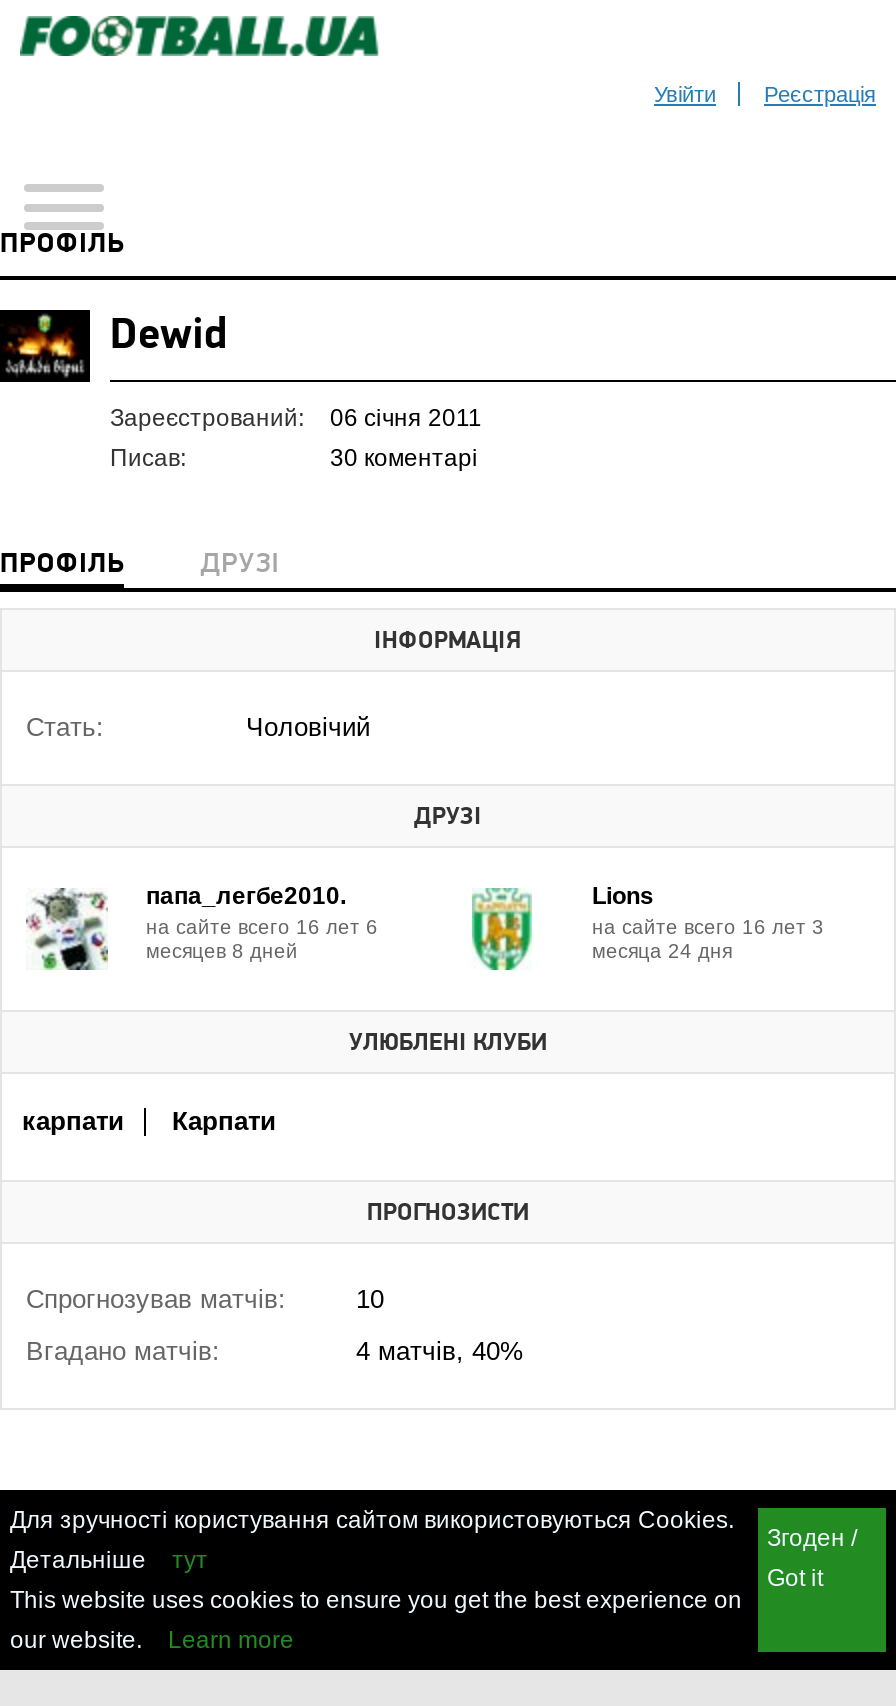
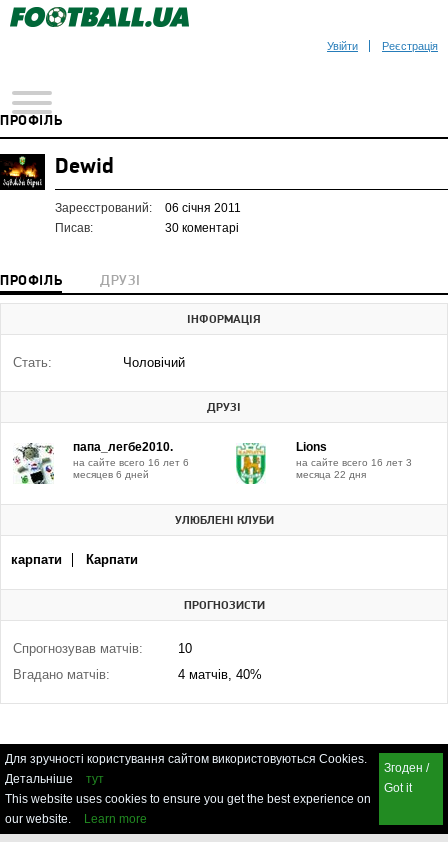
[146,940,298,962] месяцев 8 дней -> [73,469,149,480] месяцев 6 дней
[592,940,732,962] месяца 24 дня -> [296,469,366,480] месяца 22 дня

